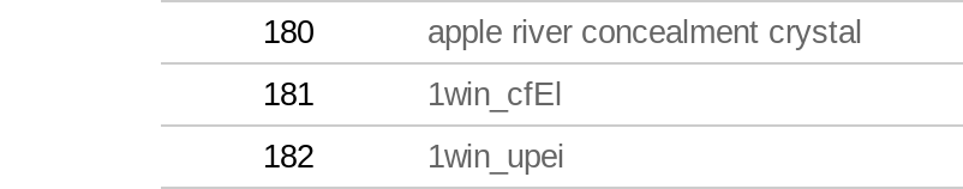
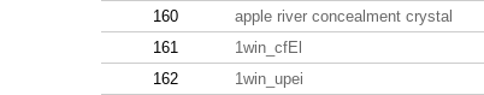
[263,14,313,50] 180 -> [152,7,178,25] 160
[263,77,313,112] 181 -> [152,38,178,57] 161
[263,139,313,175] 182 -> [152,70,178,88] 162

